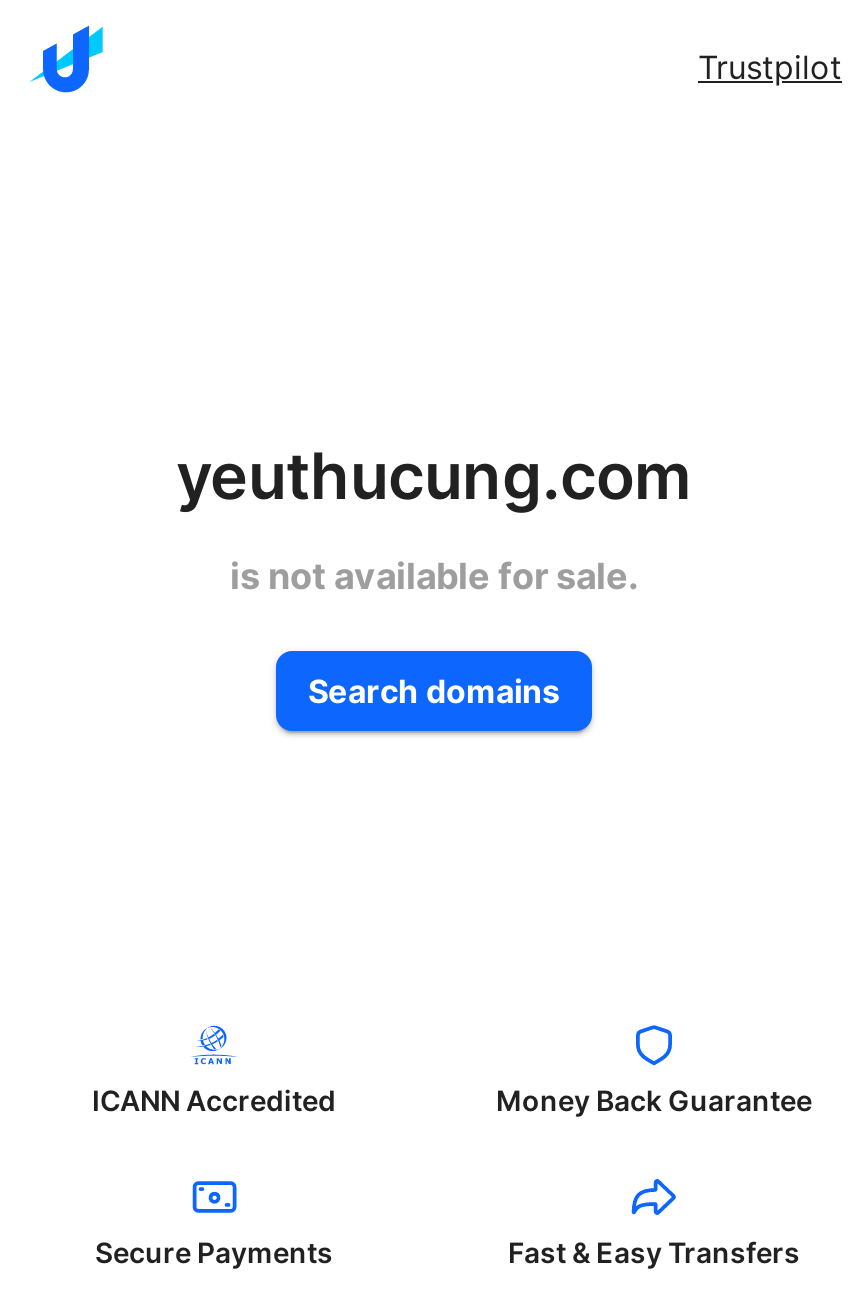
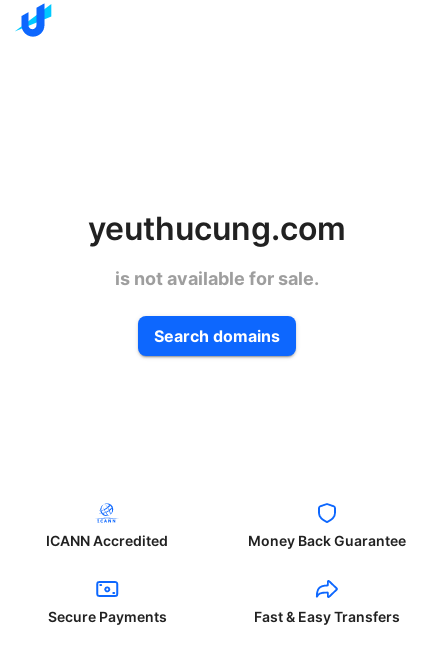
[698,47,842,87] Trustpilot -> none

